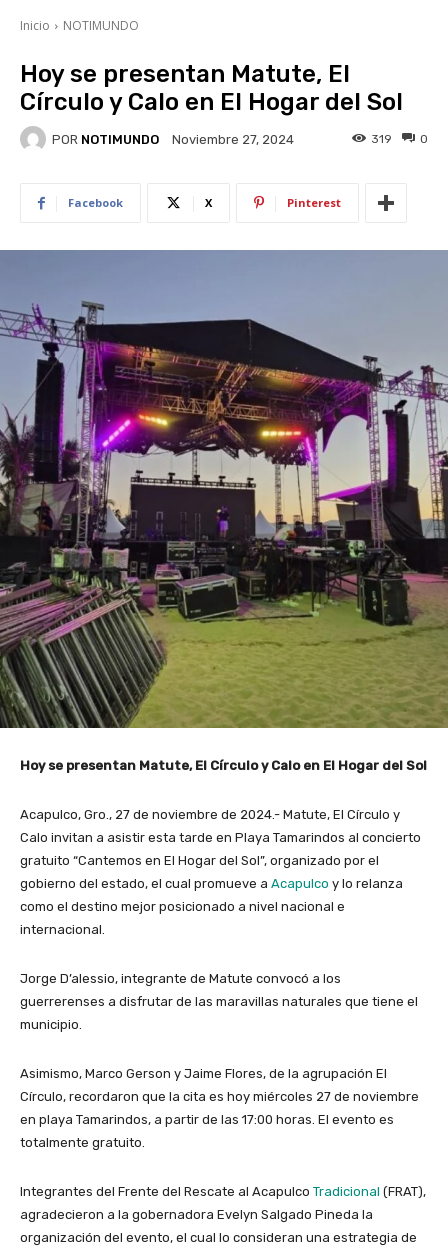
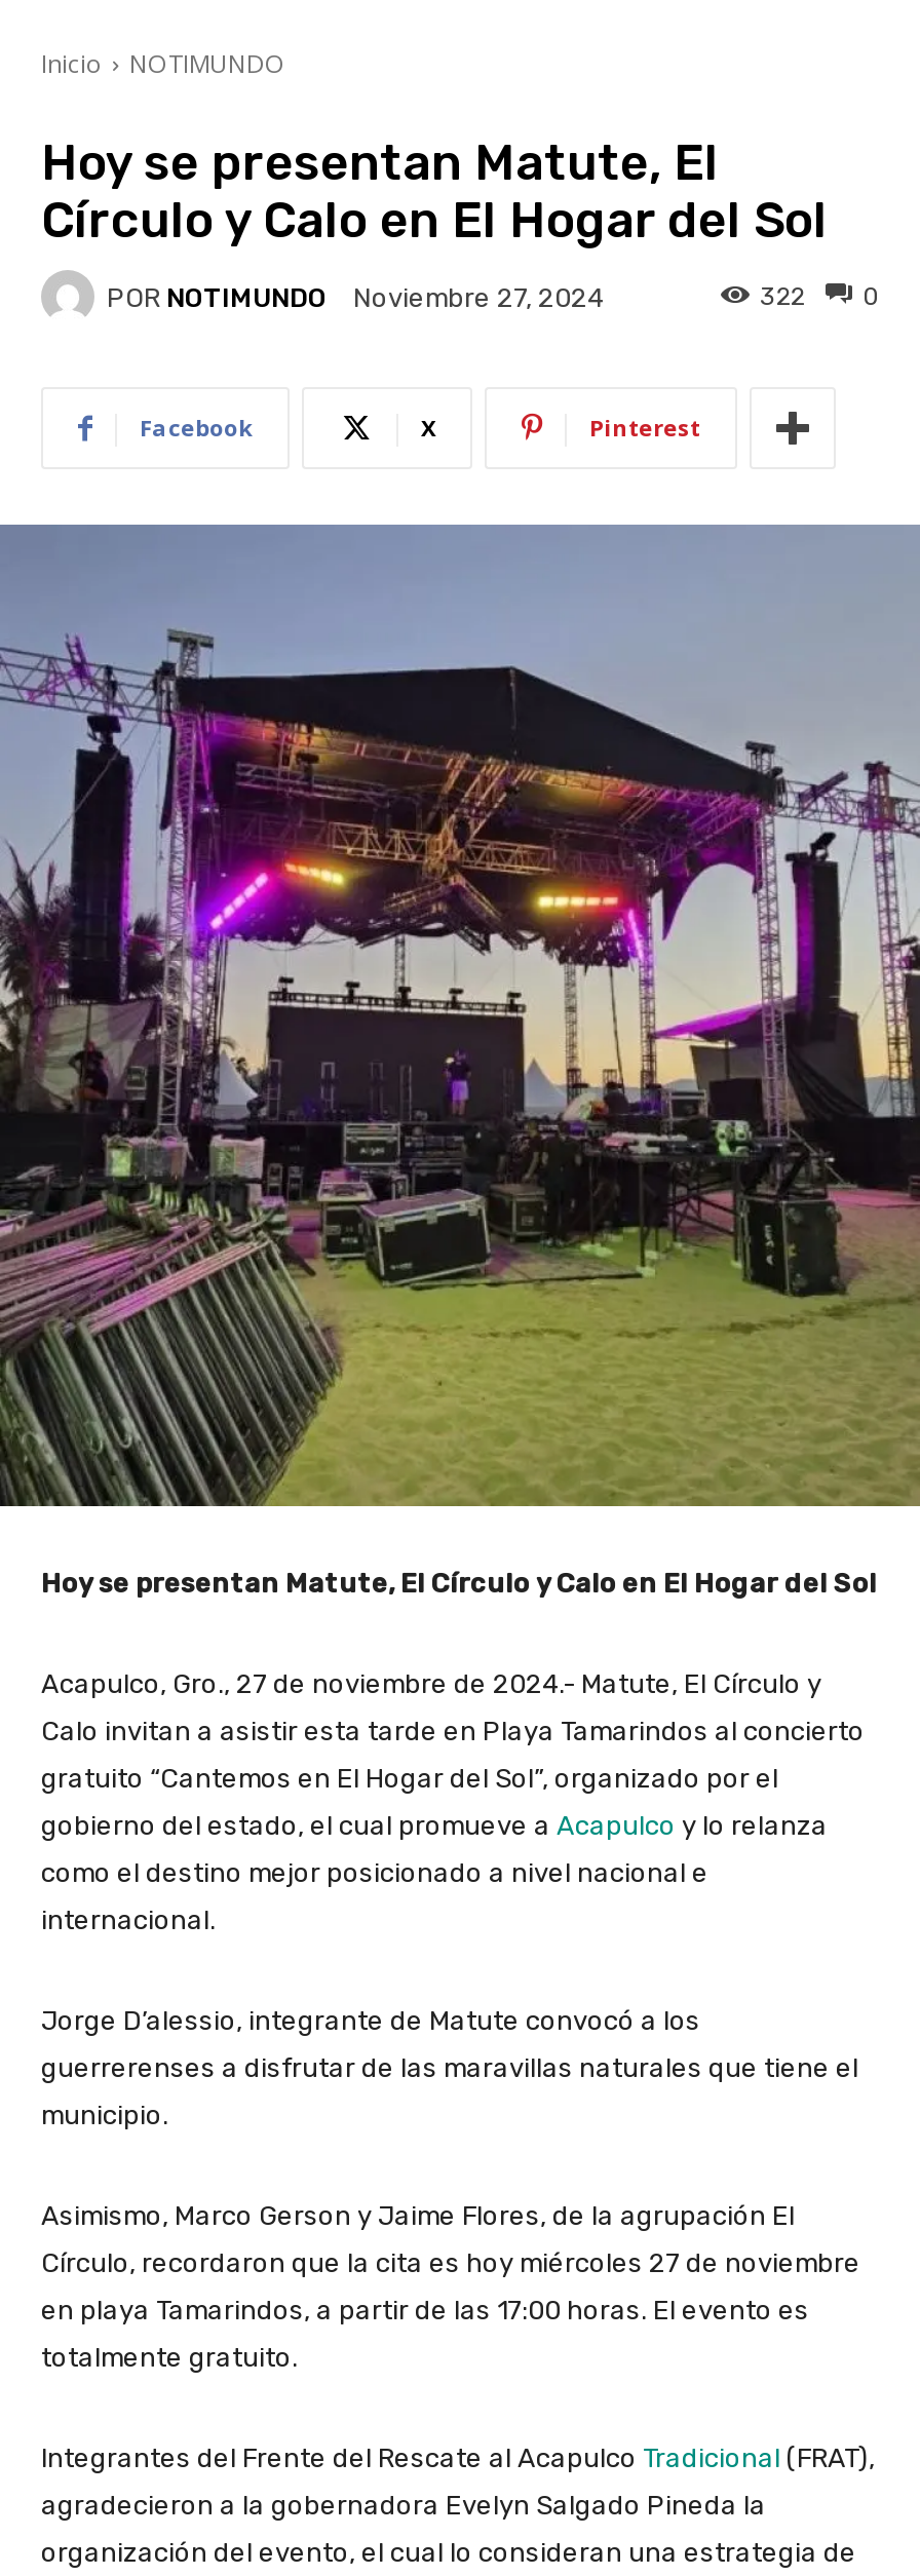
[371,132,428,146] 319 0 -> [760,282,879,311] 322 0

